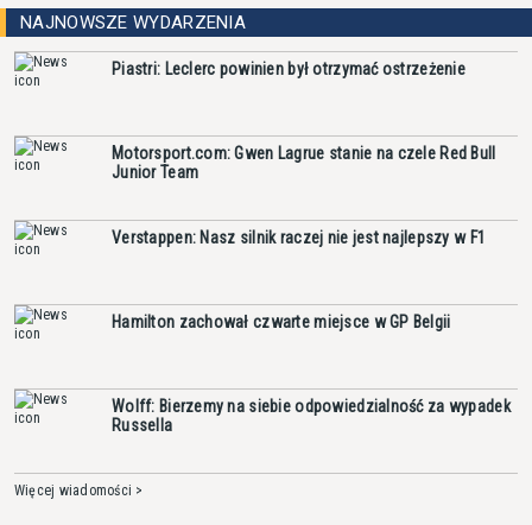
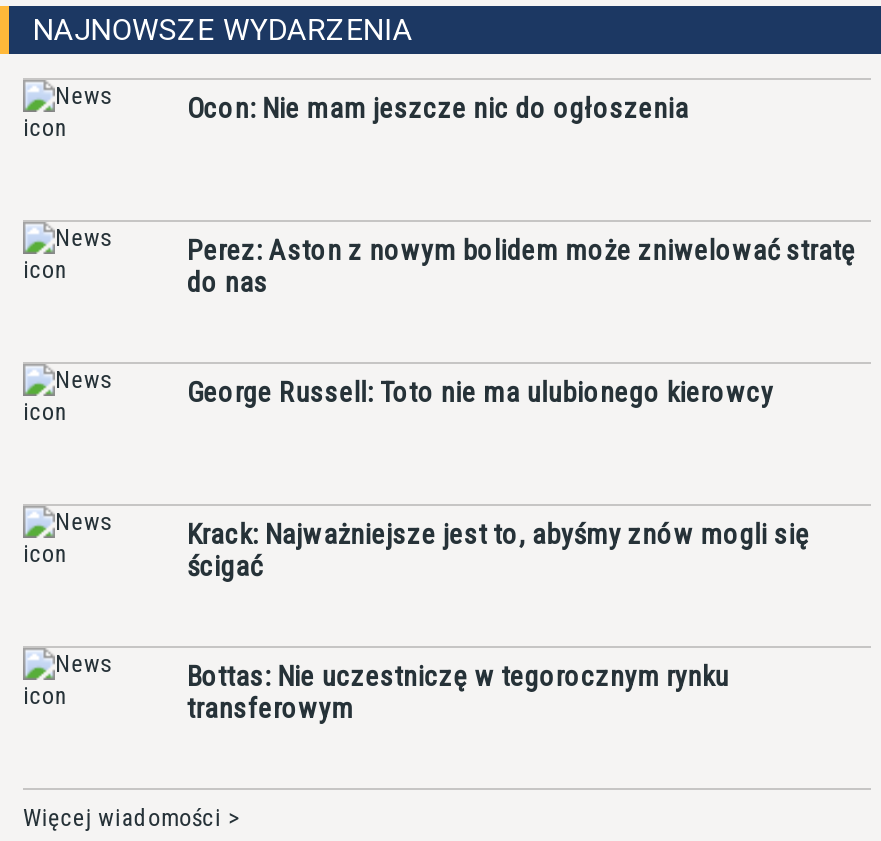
[112,59,465,78] Piastri: Leclerc powinien był otrzymać ostrzeżenie -> [187,92,689,124] Ocon: Nie mam jeszcze nic do ogłoszenia
[112,144,496,182] Motorsport.com: Gwen Lagrue stanie na czele Red Bull | Junior Team -> [187,234,856,298] Perez: Aston z nowym bolidem może zniwelować stratę | do nas
[112,228,486,247] Verstappen: Nasz silnik raczej nie jest najlepszy w F1 -> [187,376,773,408] George Russell: Toto nie ma ulubionego kierowcy
[112,312,451,331] Hamilton zachował czwarte miejsce w GP Belgii -> [187,518,810,582] Krack: Najważniejsze jest to, abyśmy znów mogli się | ścigać
[112,397,510,435] Wolff: Bierzemy na siebie odpowiedzialność za wypadek | Russella -> [187,660,729,724] Bottas: Nie uczestniczę w tegorocznym rynku | transferowym

